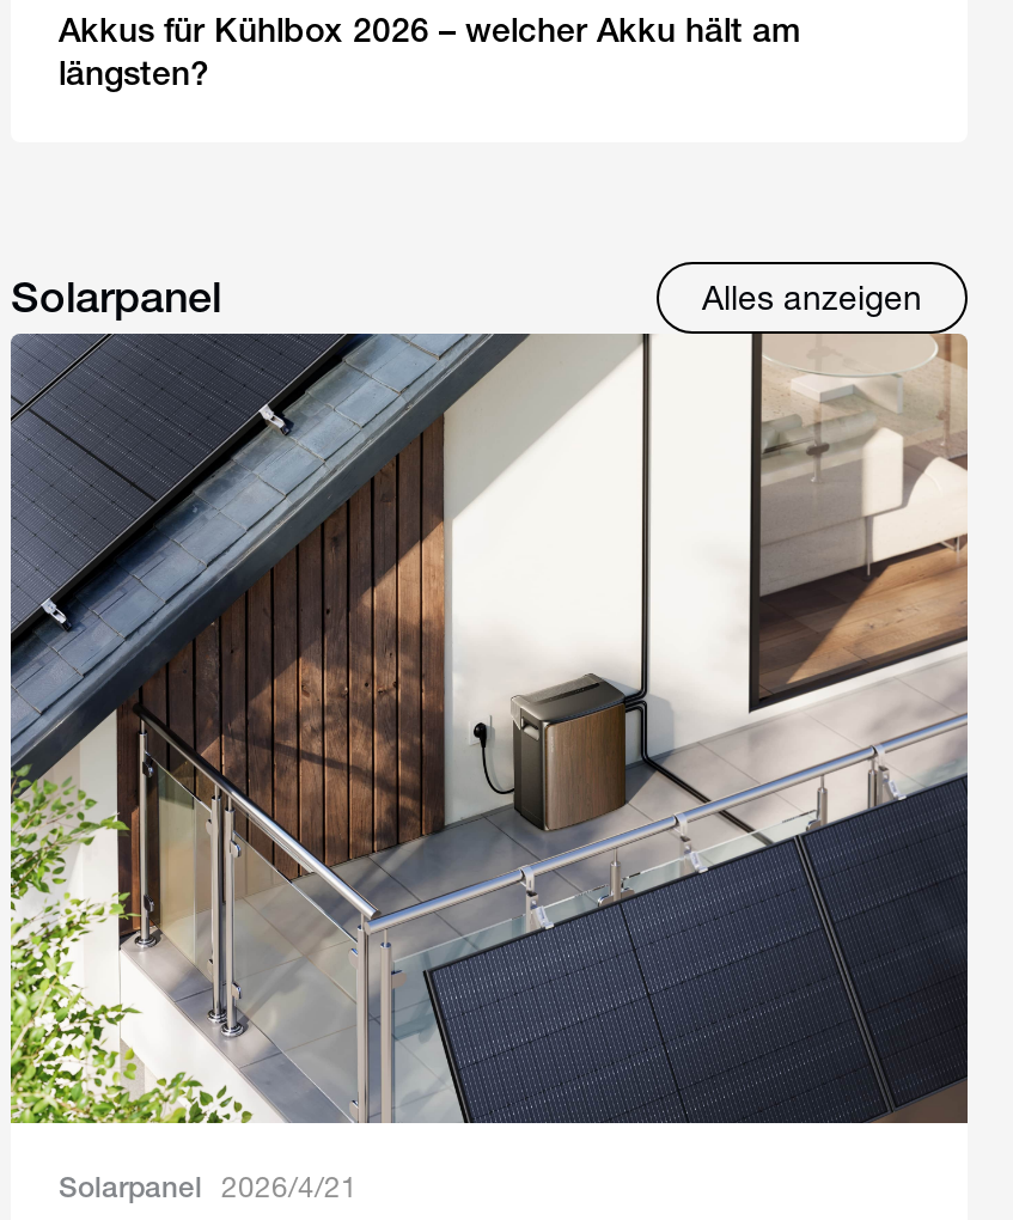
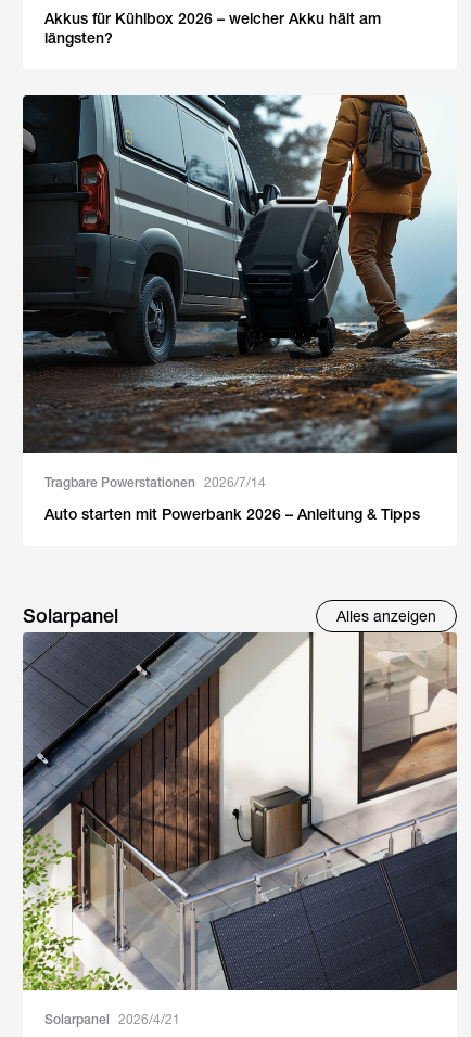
none -> [22,94,458,523] [image] | Tragbare Powerstationen 2026/7/14 | Auto starten mit Powerbank 2026 – Anleitung & Tipps

